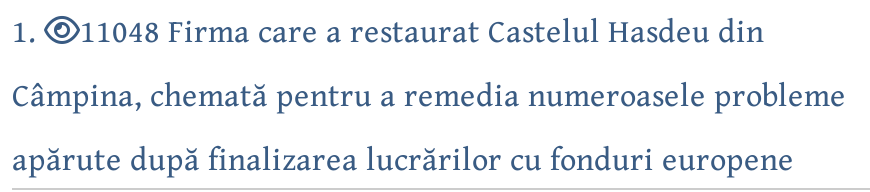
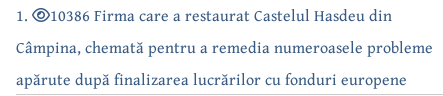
[80,6,764,54] 11048 Firma care a restaurat Castelul Hasdeu din -> [50,3,392,27] 10386 Firma care a restaurat Castelul Hasdeu din

